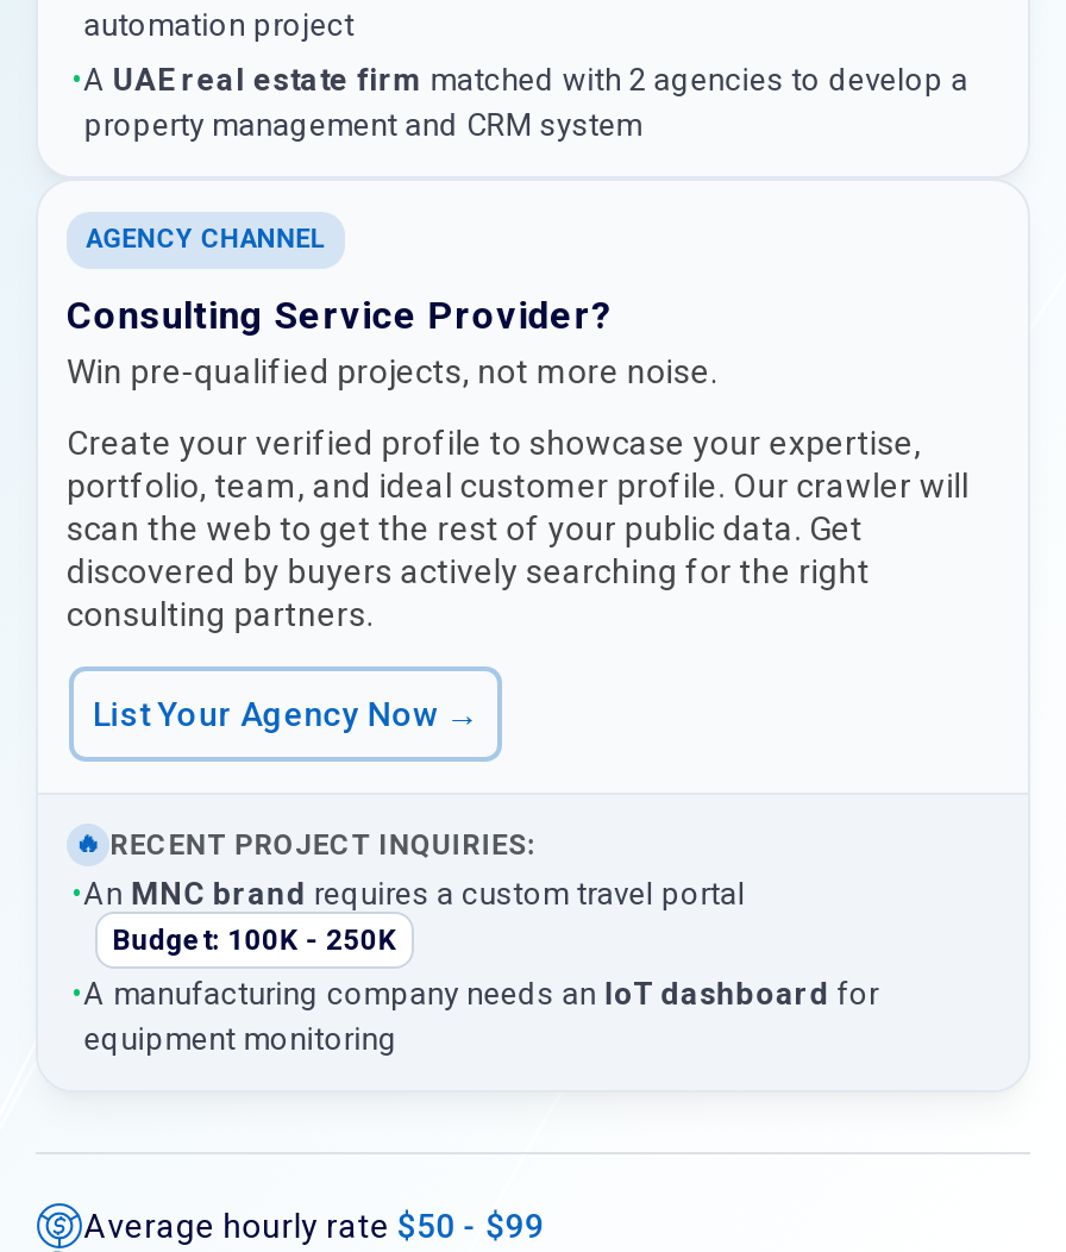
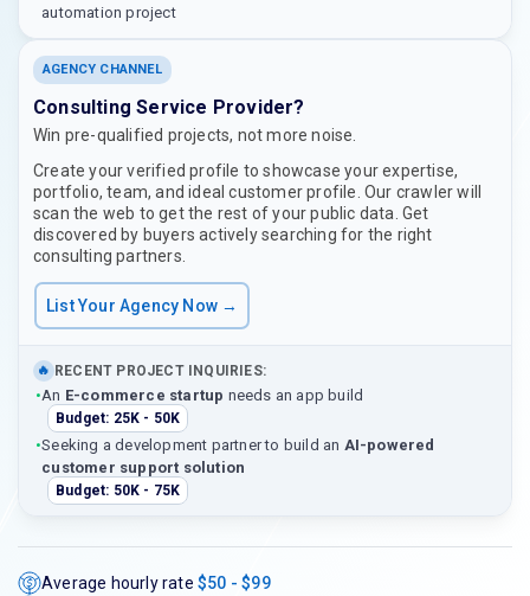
[71,61,968,142] •A UAE real estate firm matched with 2 agencies to develop a | property management and CRM system -> none
moved [67,223,969,633] -> [33,61,482,265]: AGENCY CHANNEL | Consulting Service Provider? | Win pre-qualified projects, not more noise. | Create your verified profile to showcase your expertise, | portfolio, team, and ideal customer profile. Our crawler will | scan the web to get the rest of your public data. Get | discovered by buyers actively searching for the right | consulting partners.
[71,875,745,956] •An MNC brand requires a custom travel portal | Budget: 100K - 250K -> [35,386,363,426] •An E-commerce startup needs an app build | Budget: 25K - 50K
[71,975,878,1056] •A manufacturing company needs an IoT dashboard for | equipment monitoring -> [35,436,435,499] •Seeking a development partner to build an AI-powered | customer support solution | Budget: 50K - 75K

